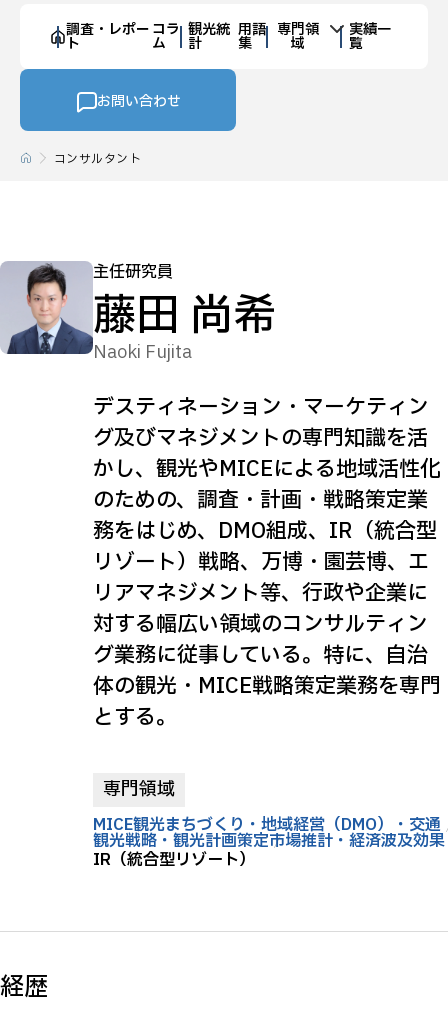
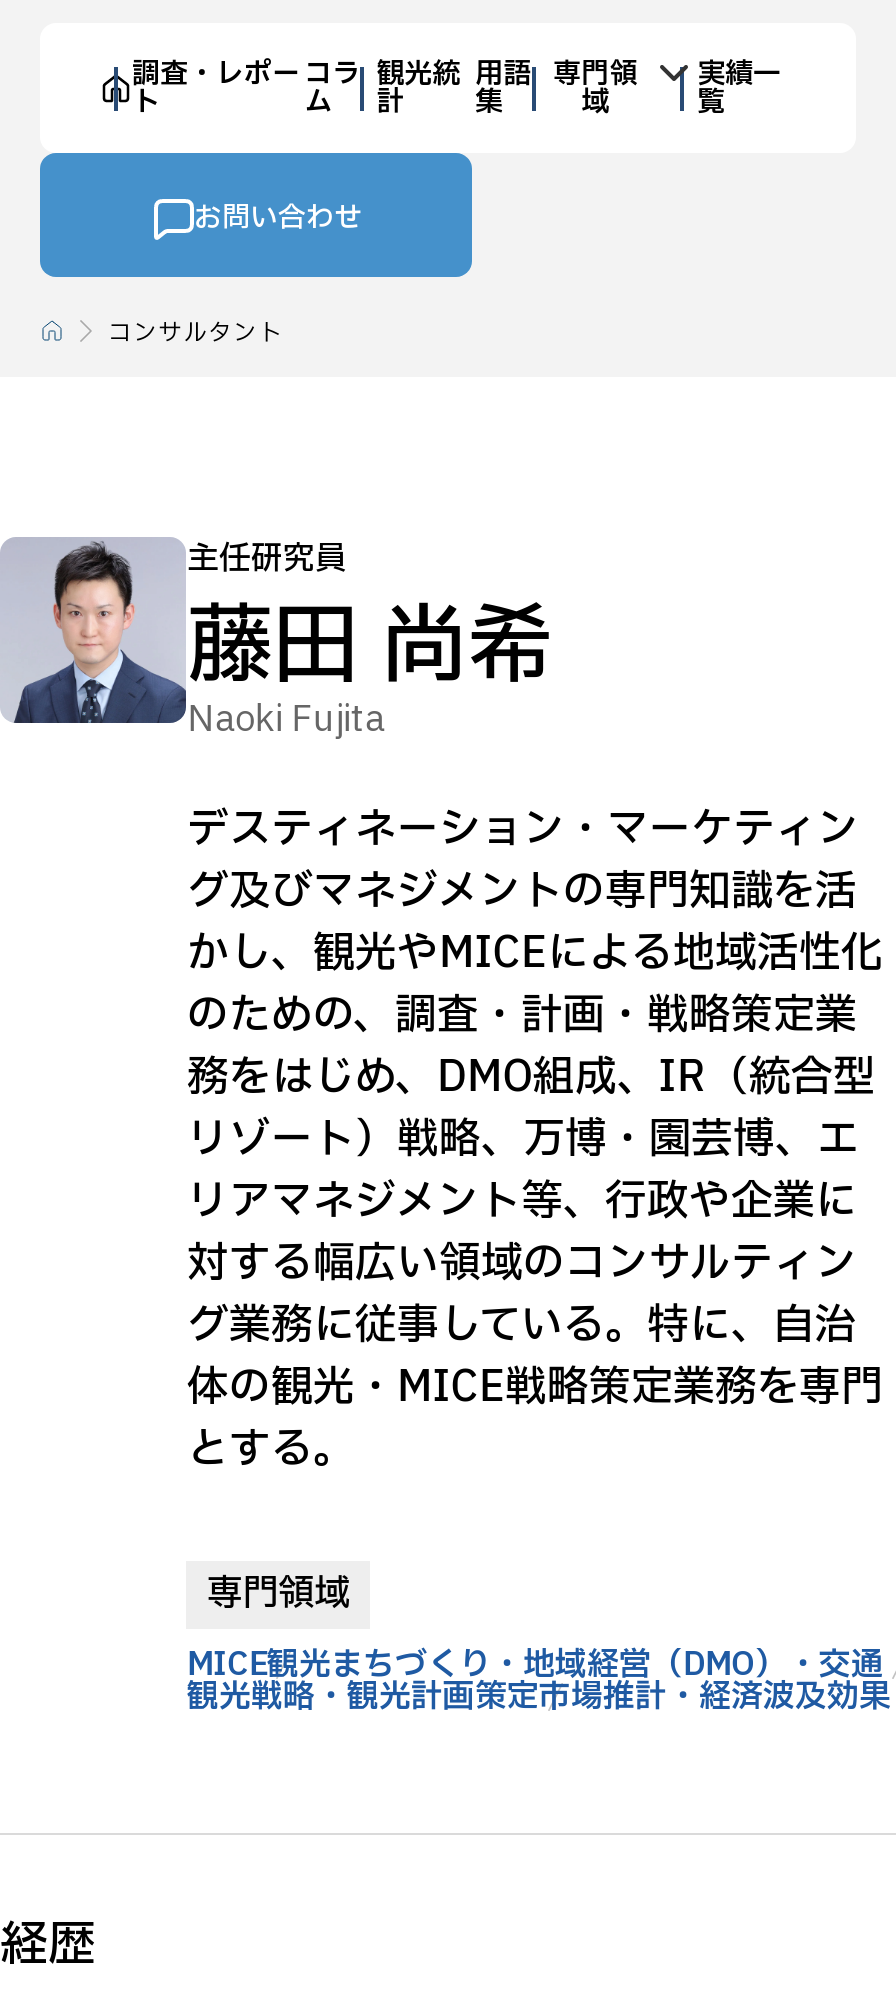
[93,848,255,872] IR（統合型リゾート） -> none

